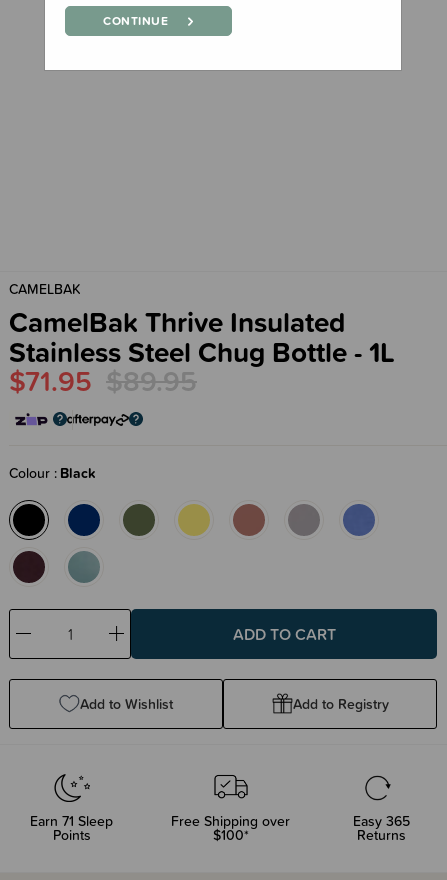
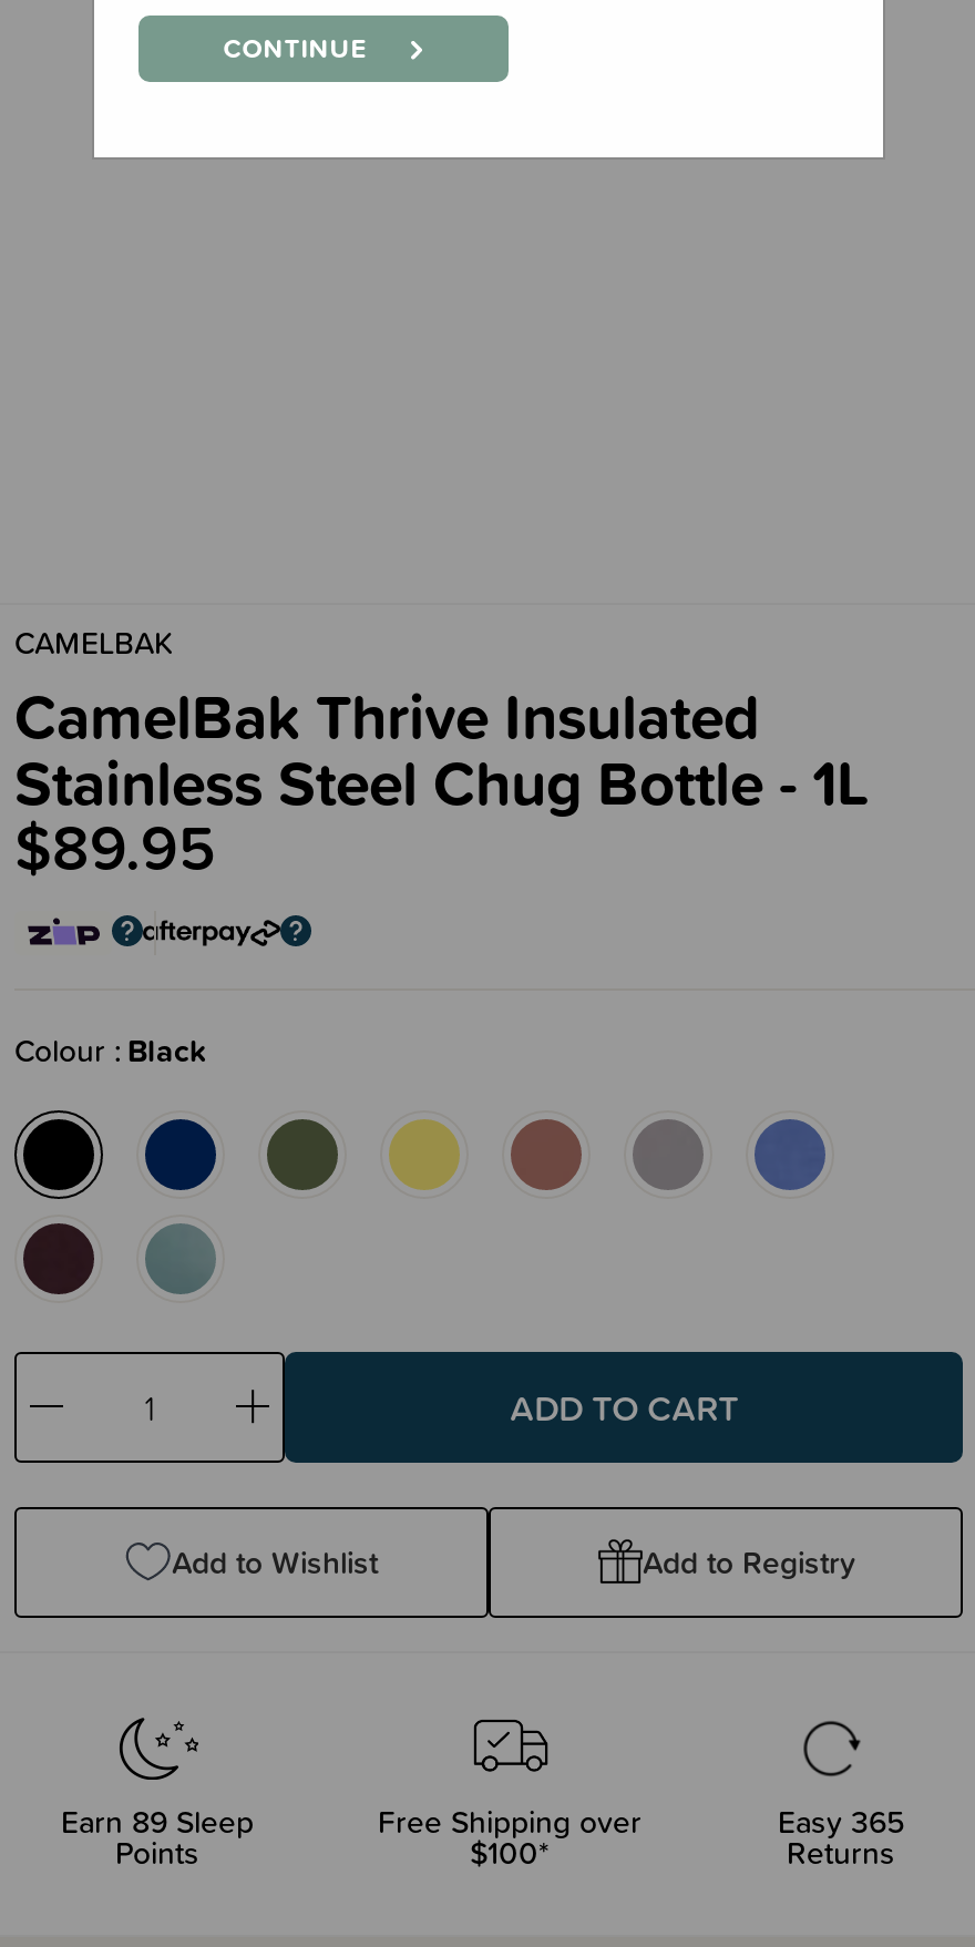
[9,360,197,402] $71.95 $89.95 -> [14,800,216,893] $89.95
[30,811,113,831] Earn 71 Sleep -> [61,1799,254,1843] Earn 89 Sleep

